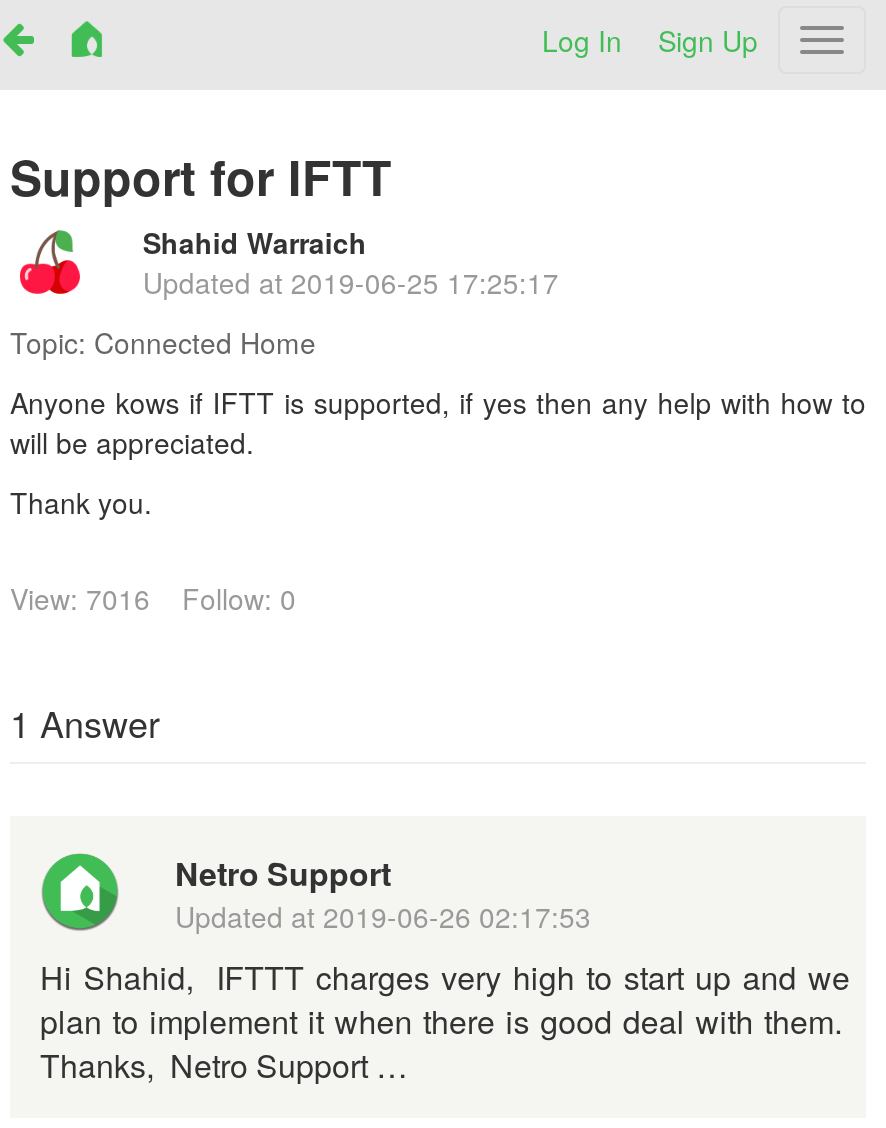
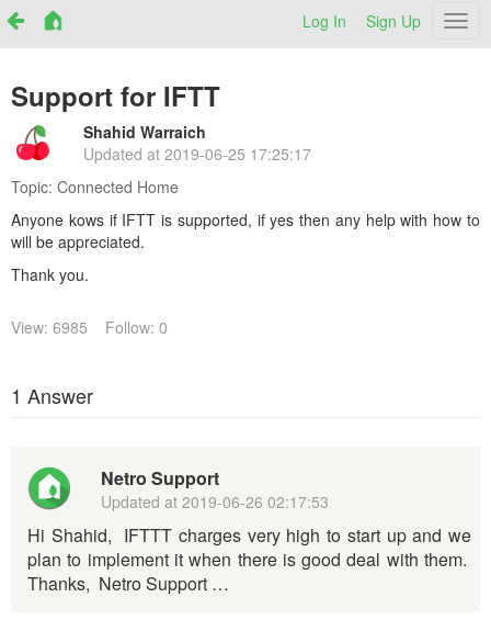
[10,578,296,618] View: 7016 Follow: 0 -> [11,316,168,338] View: 6985 Follow: 0

